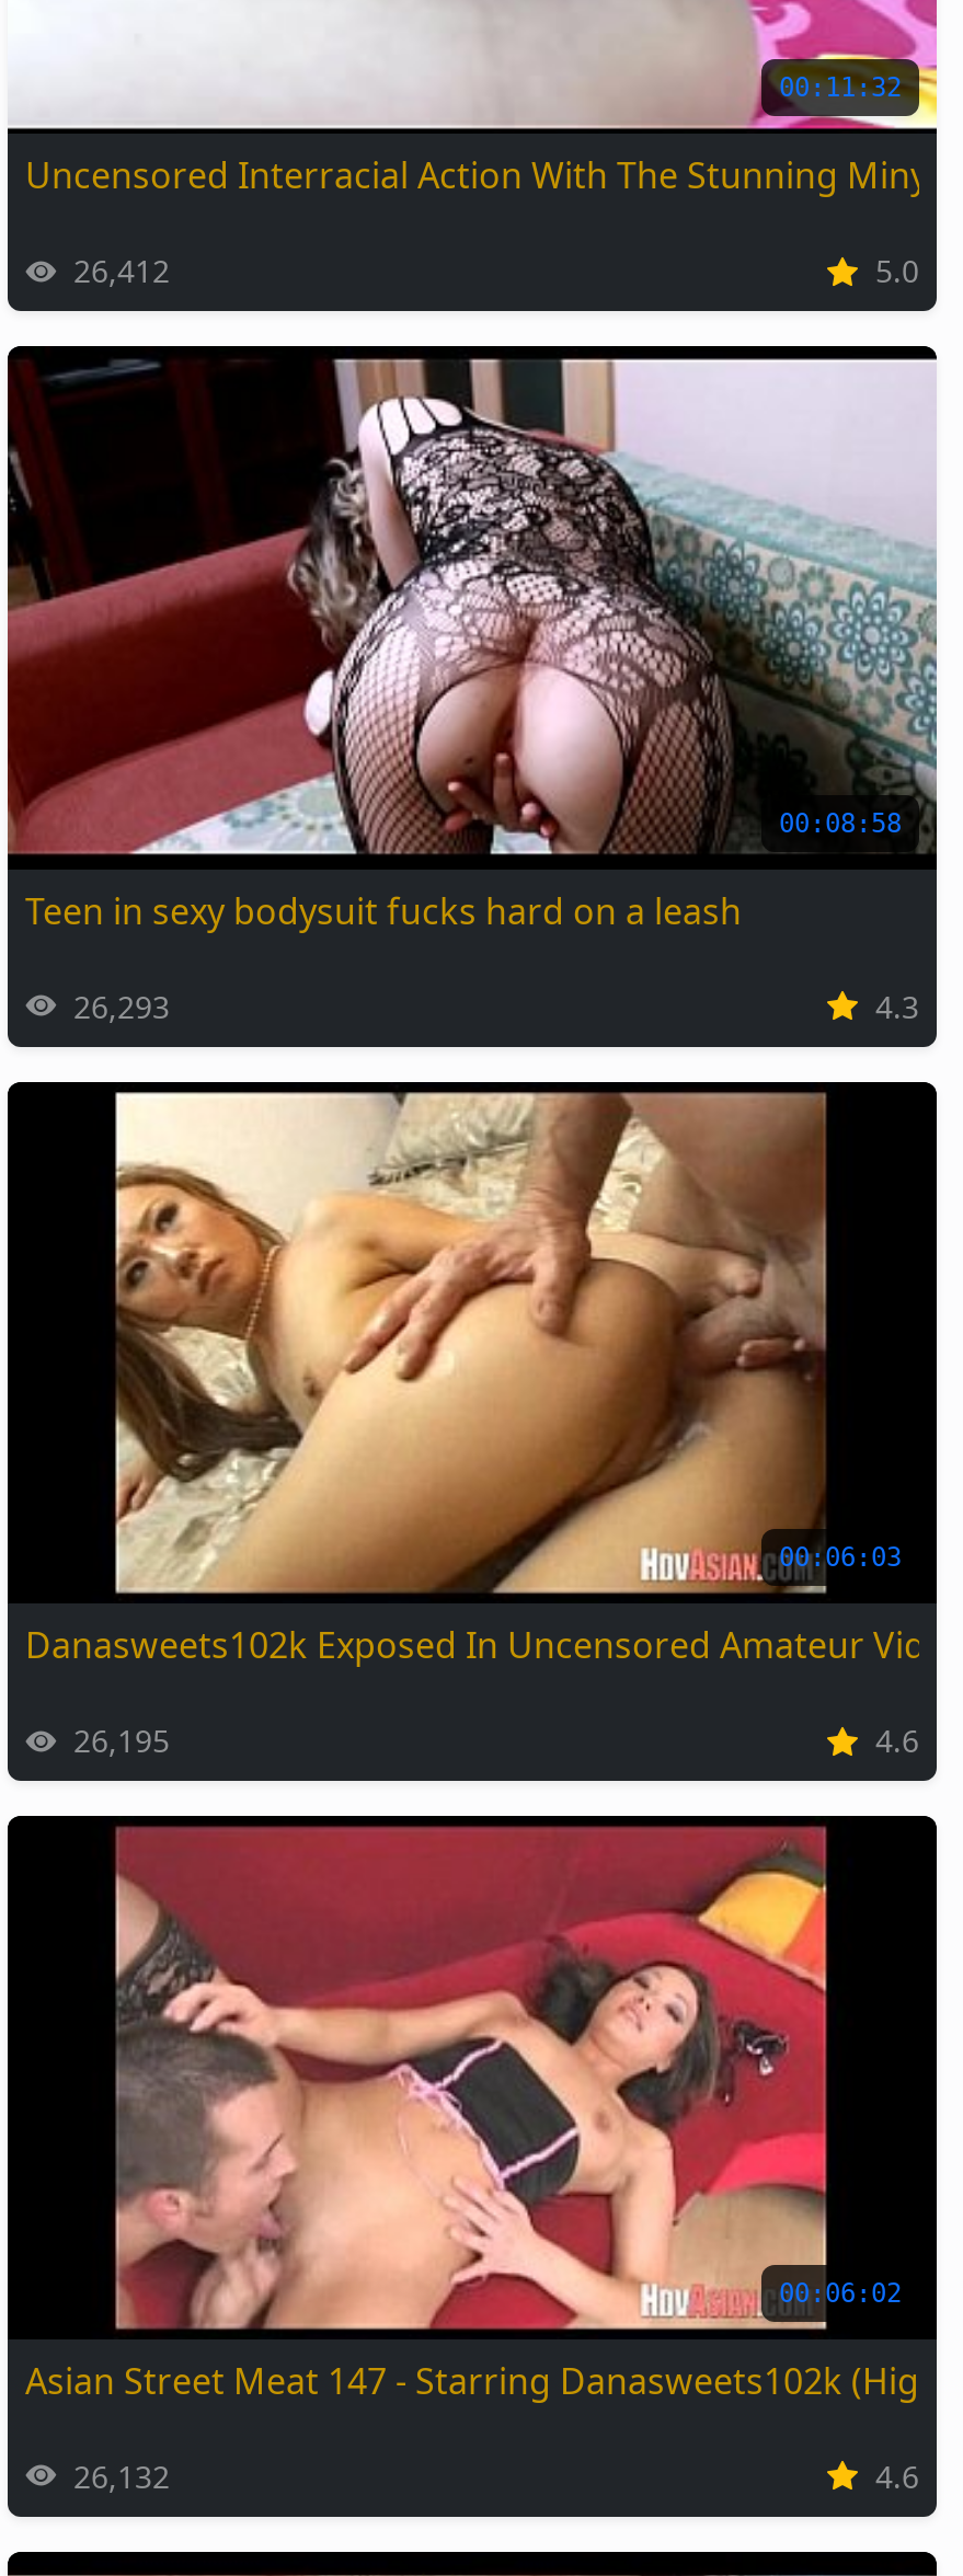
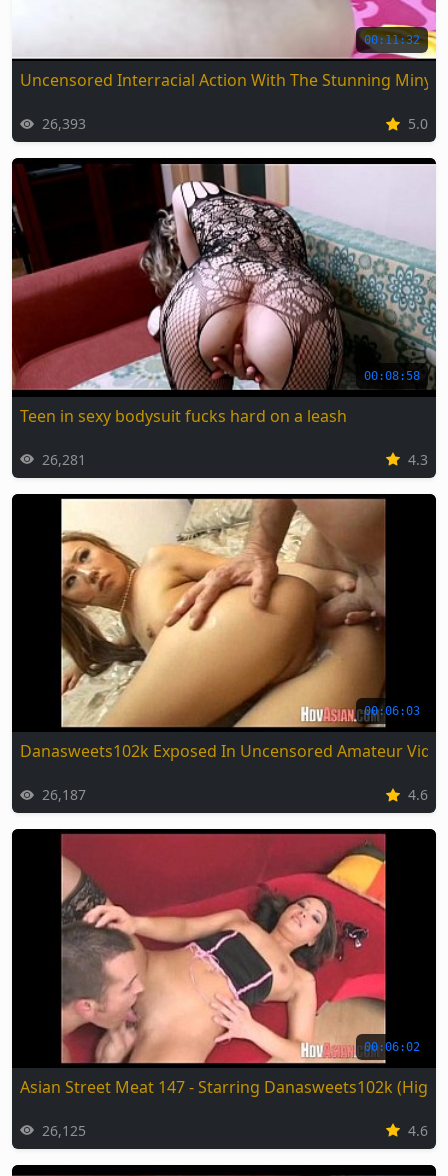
[65,250,170,291] 26,412 -> [38,114,86,133] 26,393
[65,985,170,1026] 26,293 -> [38,449,86,468] 26,281
[65,1720,170,1761] 26,195 -> [38,785,86,804] 26,187
[65,2454,170,2496] 26,132 -> [38,1120,86,1139] 26,125

